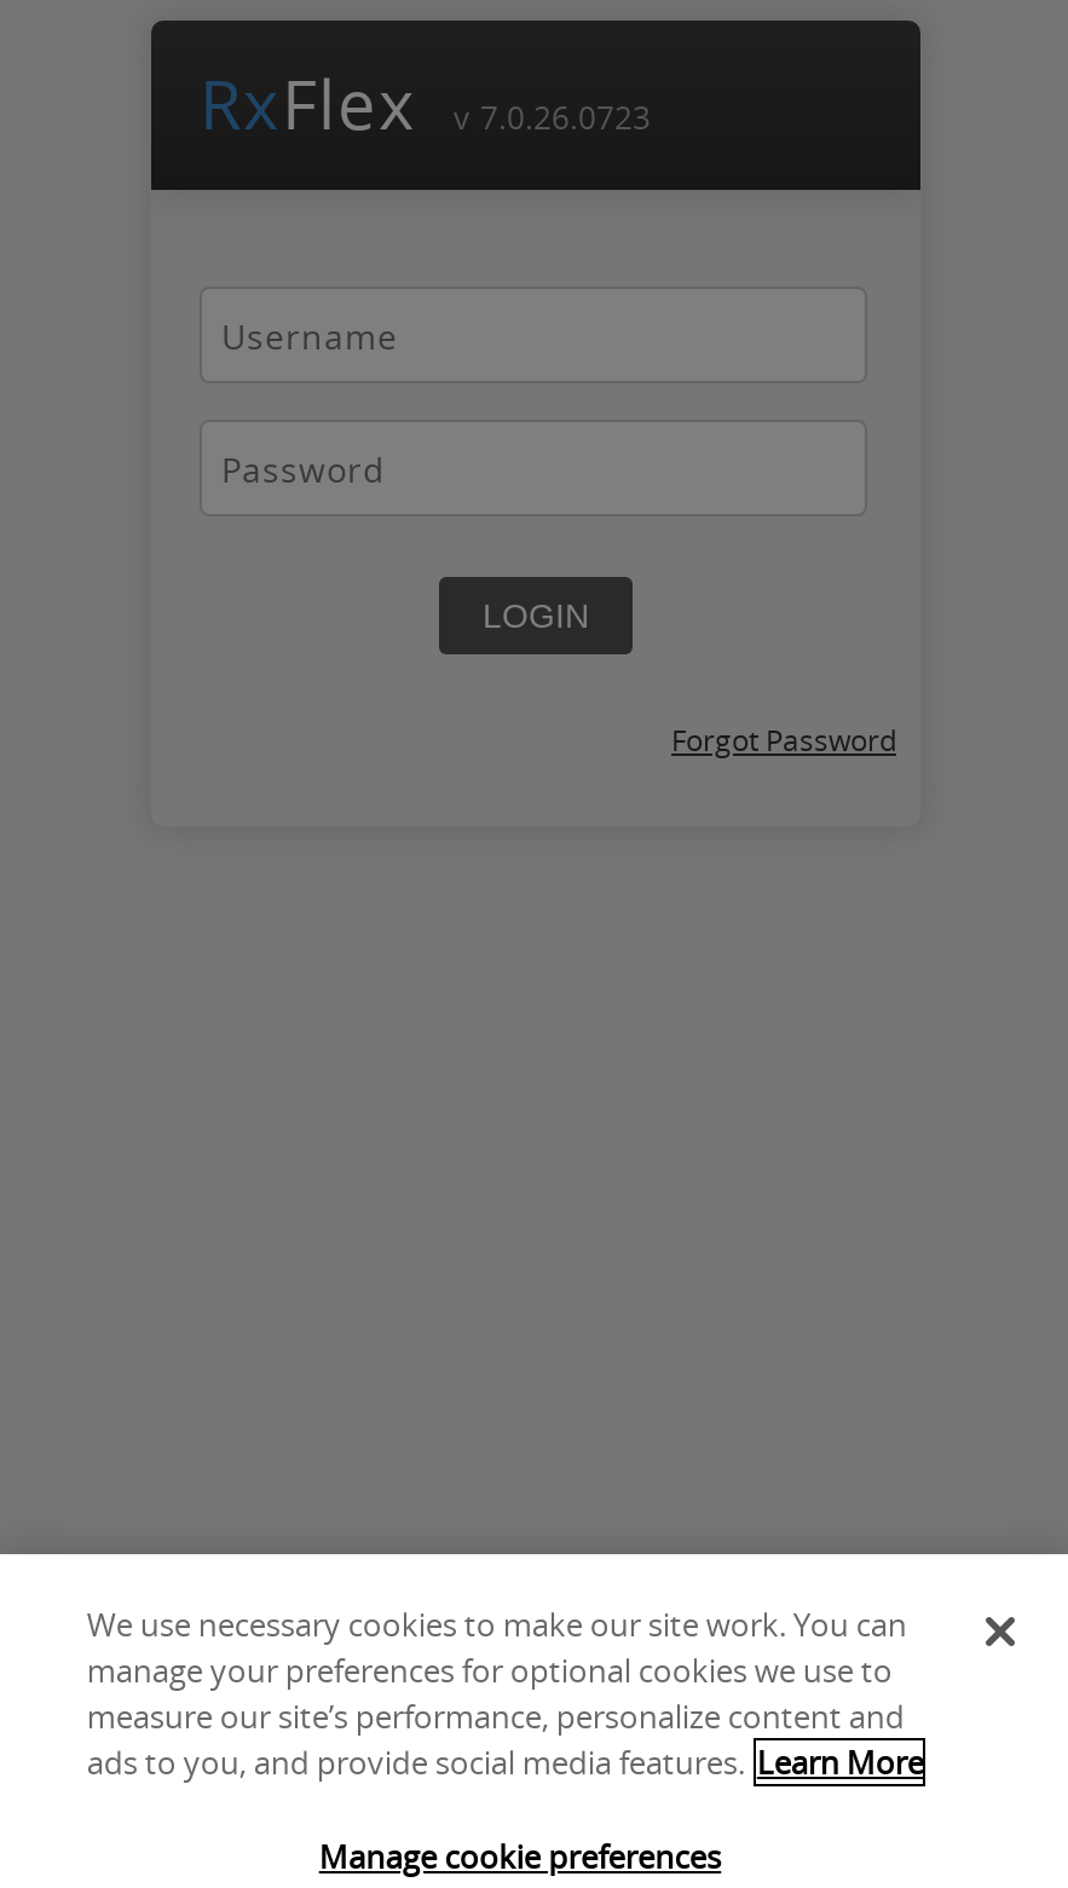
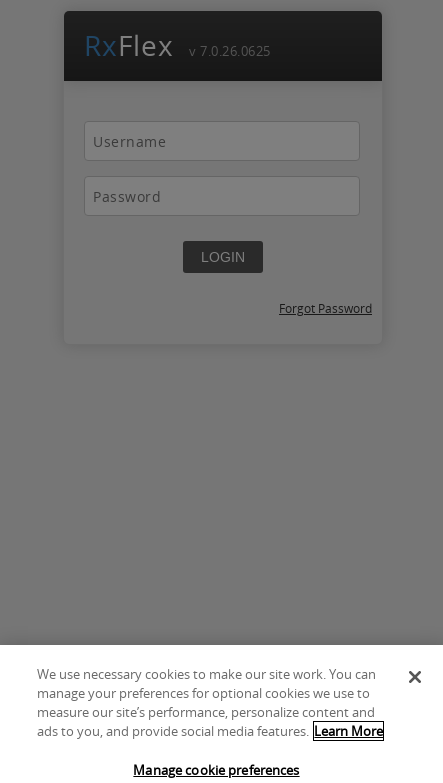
[454,96,651,139] v 7.0.26.0723 -> [189,42,270,60] v 7.0.26.0625

